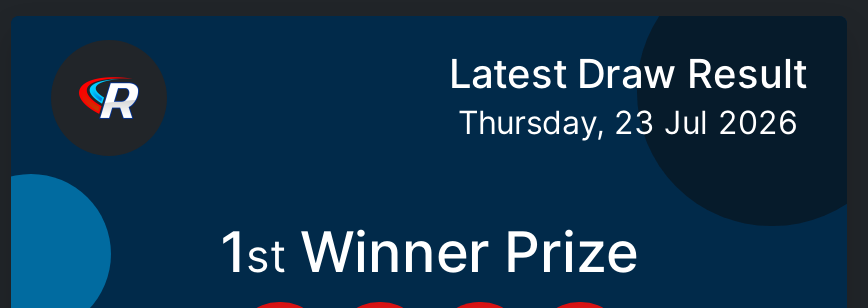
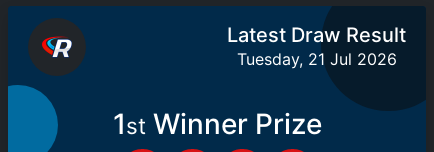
[458,101,798,141] Thursday, 23 Jul 2026 -> [236,49,396,69] Tuesday, 21 Jul 2026

